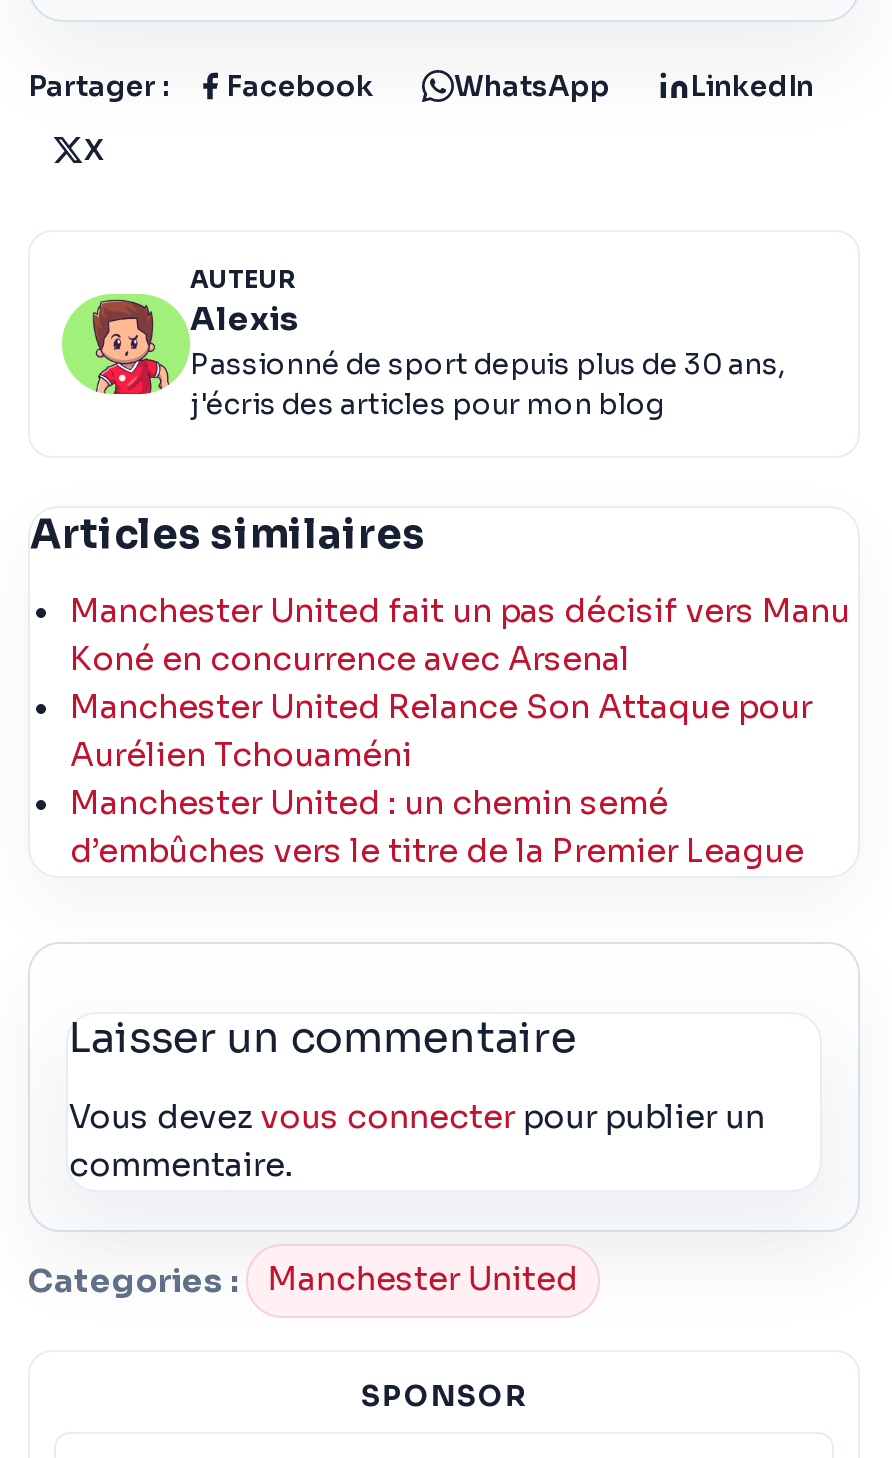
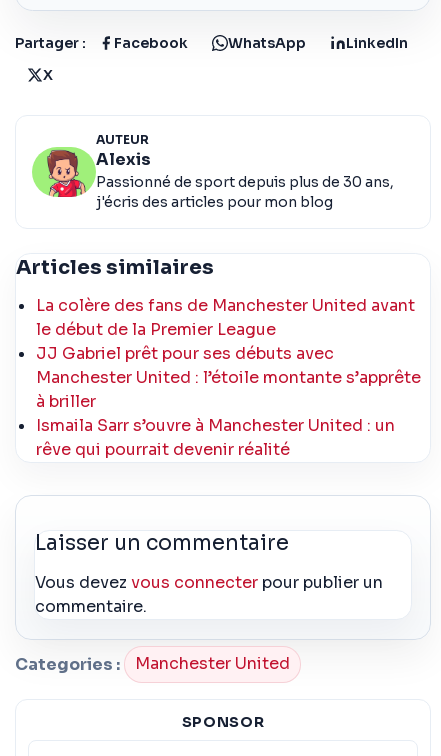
[70,590,850,872] Manchester United fait un pas décisif vers Manu | Koné en concurrence avec Arsenal | Manchester United Relance Son Attaque pour | Aurélien Tchouaméni | Manchester United : un chemin semé | d’embûches vers le titre de la Premier League -> [36,295,421,460] La colère des fans de Manchester United avant | le début de la Premier League | JJ Gabriel prêt pour ses débuts avec | Manchester United : l’étoile montante s’apprête | à briller | Ismaila Sarr s’ouvre à Manchester United : un | rêve qui pourrait devenir réalité

